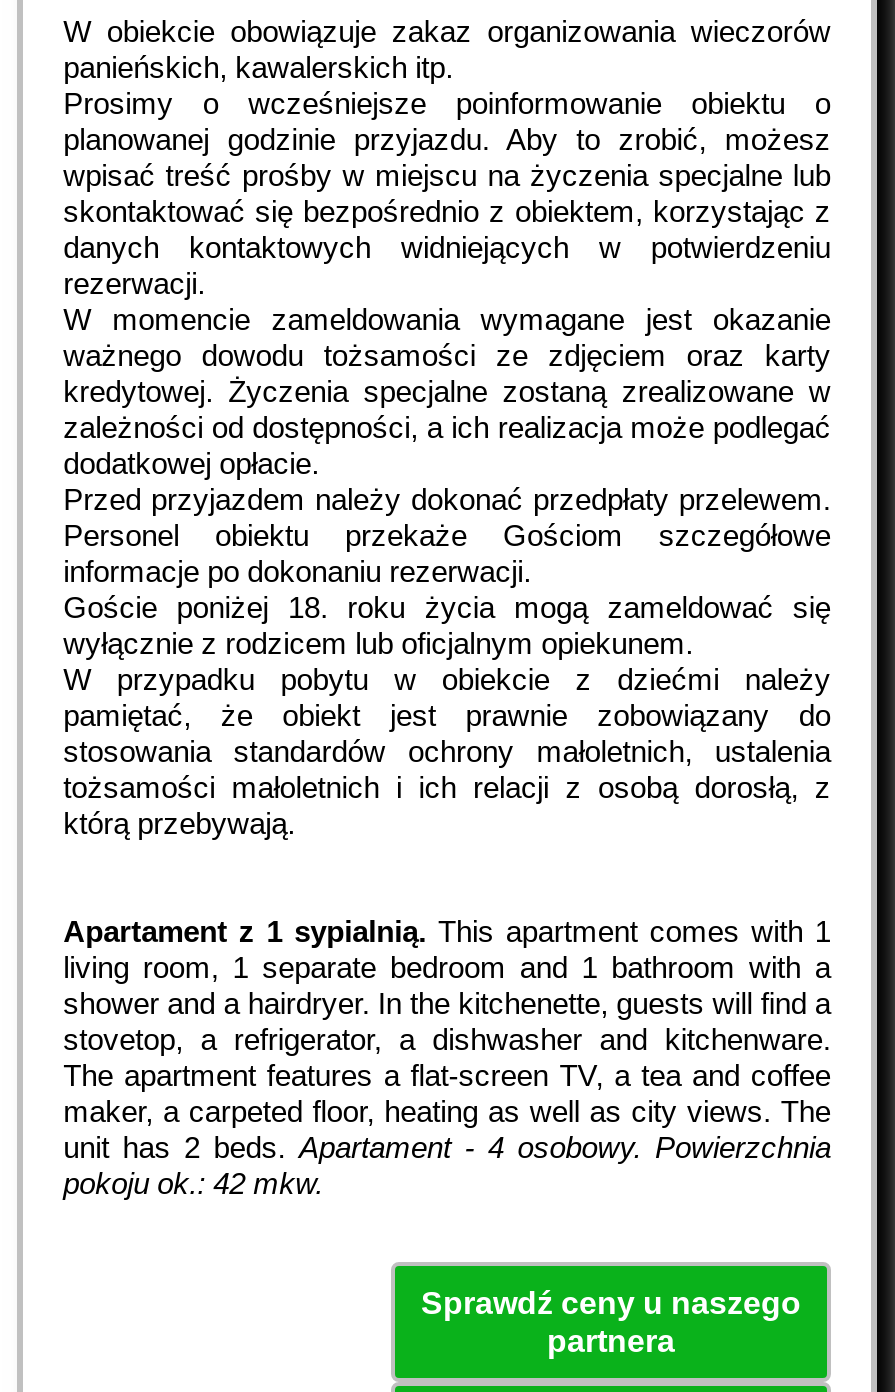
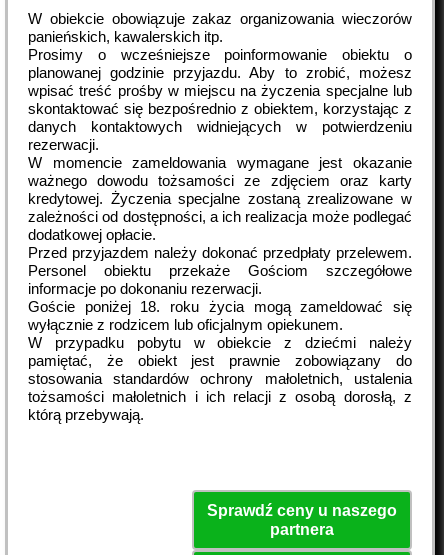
[63,914,831,1200] Apartament z 1 sypialnią. This apartment comes with 1 | living room, 1 separate bedroom and 1 bathroom with a | shower and a hairdryer. In the kitchenette, guests will find a | stovetop, a refrigerator, a dishwasher and kitchenware. | The apartment features a flat-screen TV, a tea and coffee | maker, a carpeted floor, heating as well as city views. The | unit has 2 beds. Apartament - 4 osobowy. Powierzchnia | pokoju ok.: 42 mkw. -> none

